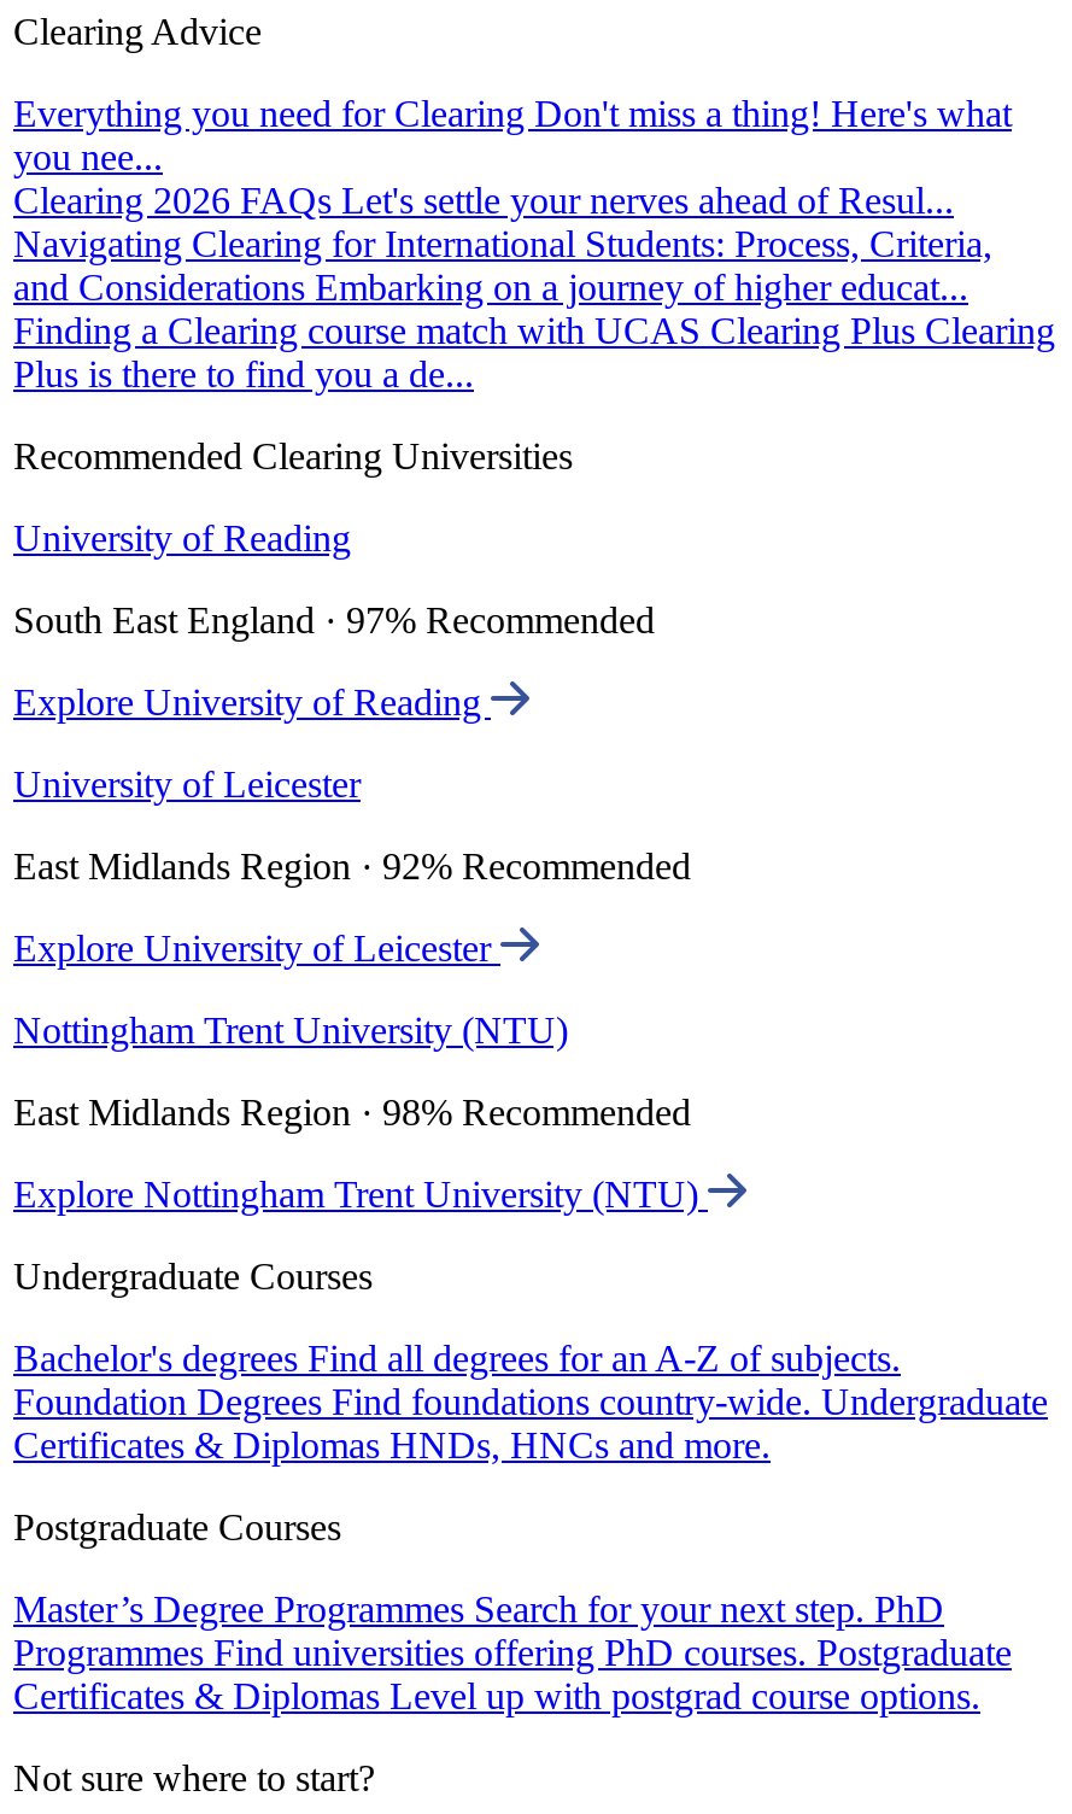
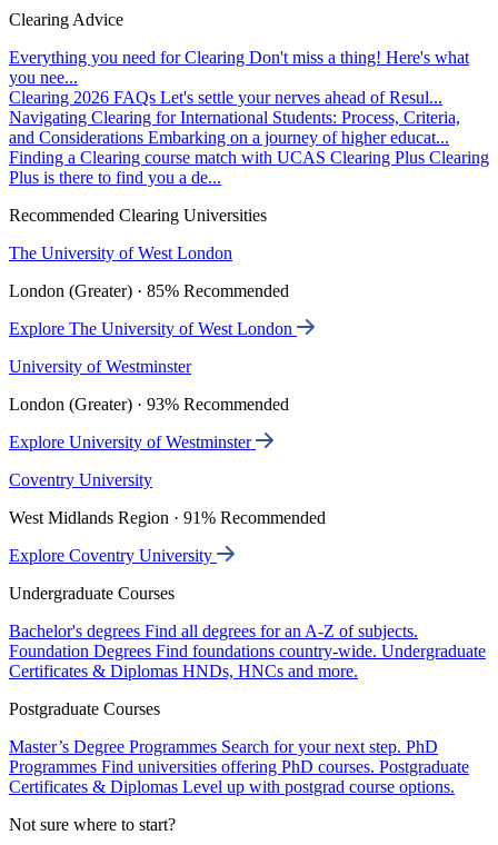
[13,518,351,559] University of Reading -> [9,244,232,263] The University of West London
[13,600,655,641] South East England · 97% Recommended -> [9,281,289,300] London (Greater) · 85% Recommended
[13,682,491,723] Explore University of Reading -> [9,319,297,338] Explore The University of West London
[13,764,361,805] University of Leicester -> [9,357,191,376] University of Westminster
[13,846,691,887] East Midlands Region · 92% Recommended -> [9,395,289,414] London (Greater) · 93% Recommended
[13,928,500,969] Explore University of Leicester -> [9,433,256,452] Explore University of Westminster
[13,1010,568,1051] Nottingham Trent University (NTU) -> [9,470,152,489] Coventry University
[13,1092,691,1133] East Midlands Region · 98% Recommended -> [9,508,326,527] West Midlands Region · 91% Recommended
[13,1174,708,1215] Explore Nottingham Trent University (NTU) -> [9,546,217,565] Explore Coventry University

